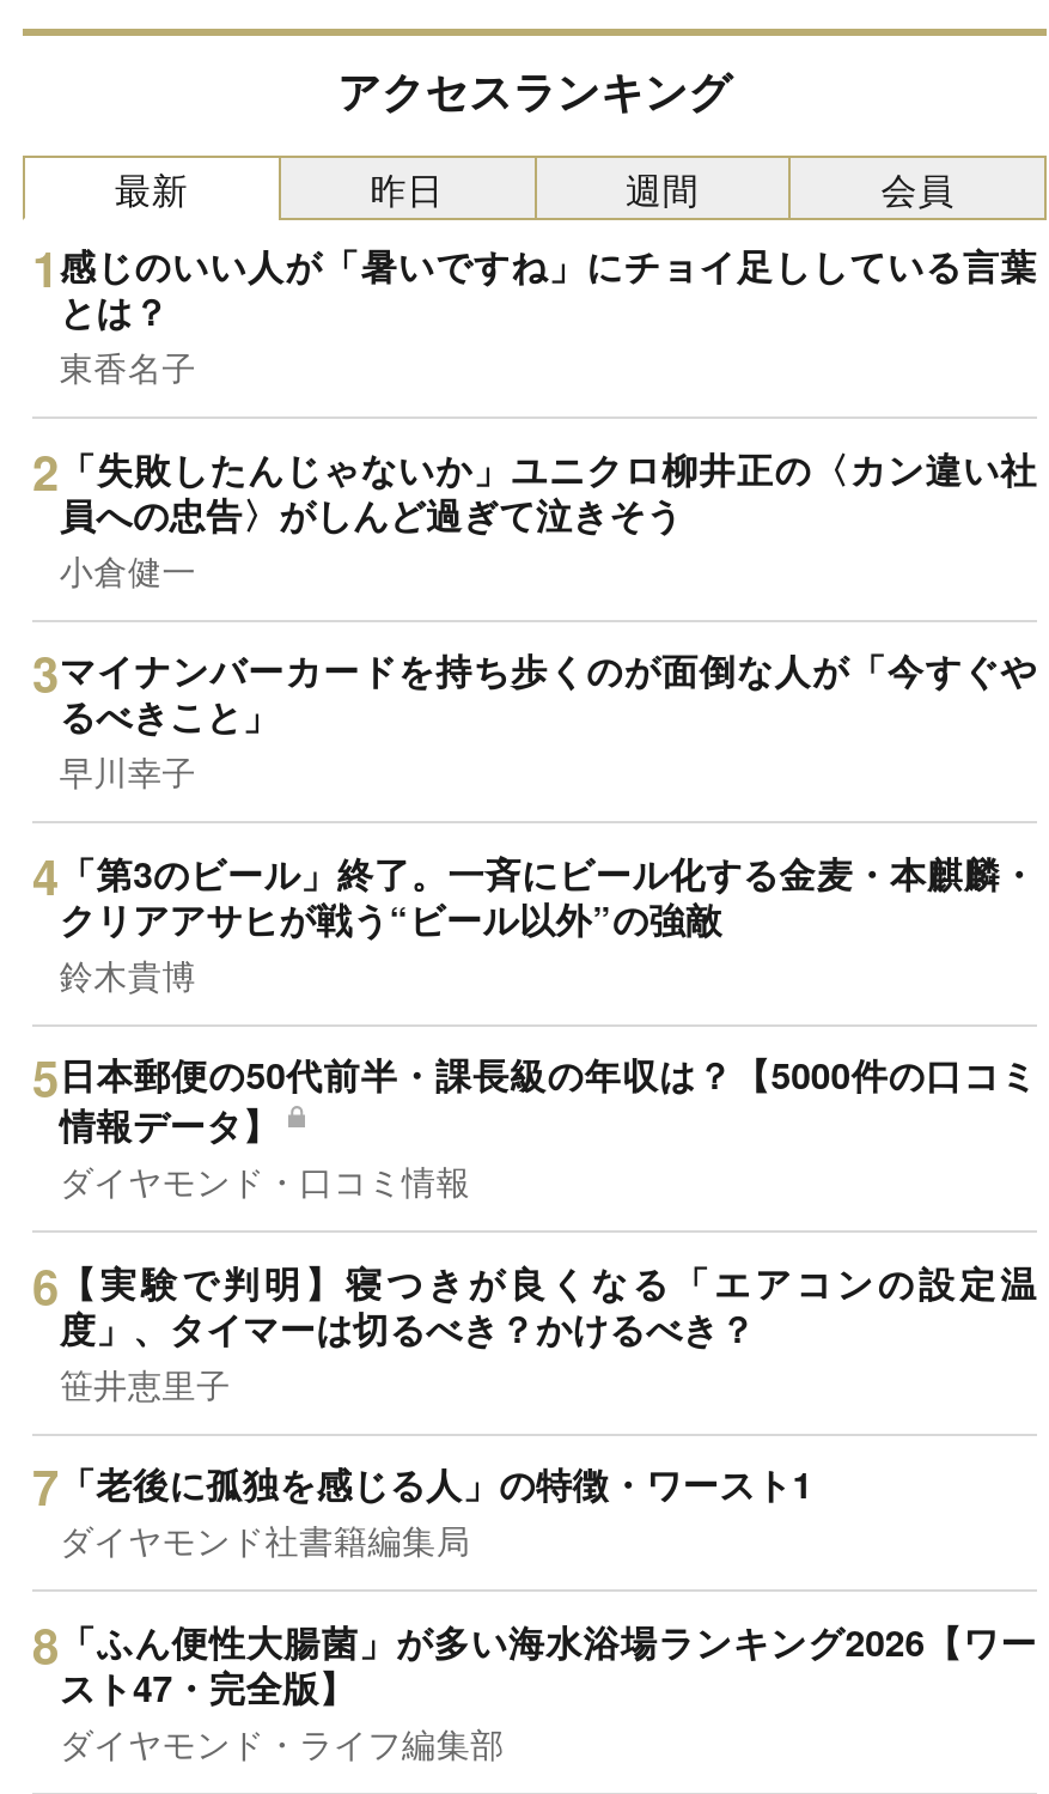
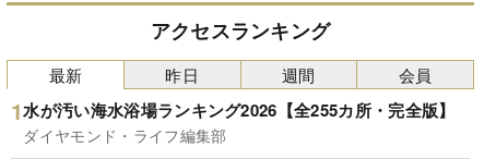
[59,240,1037,1714] 感じのいい人が「暑いですね」にチョイ足ししている言葉 | とは？ | 東香名子 | 「失敗したんじゃないか」ユニクロ柳井正の〈カン違い社 | 員への忠告〉がしんど過ぎて泣きそう | 小倉健一 | マイナンバーカードを持ち歩くのが面倒な人が「今すぐや | るべきこと」 | 早川幸子 | 「第3のビール」終了。一斉にビール化する金麦・本麒麟・ | クリアアサヒが戦う“ビール以外”の強敵 | 鈴木貴博 | 日本郵便の50代前半・課長級の年収は？【5000件の口コミ | 情報データ】 | ダイヤモンド・口コミ情報 | 【実験で判明】寝つきが良くなる「エアコンの設定温 | 度」、タイマーは切るべき？かけるべき？ | 笹井恵里子 | 「老後に孤独を感じる人」の特徴・ワースト1 | ダイヤモンド社書籍編集局 | 「ふん便性大腸菌」が多い海水浴場ランキング2026【ワー | スト47・完全版】 -> [23,98,455,122] 水が汚い海水浴場ランキング2026【全255カ所・完全版】

